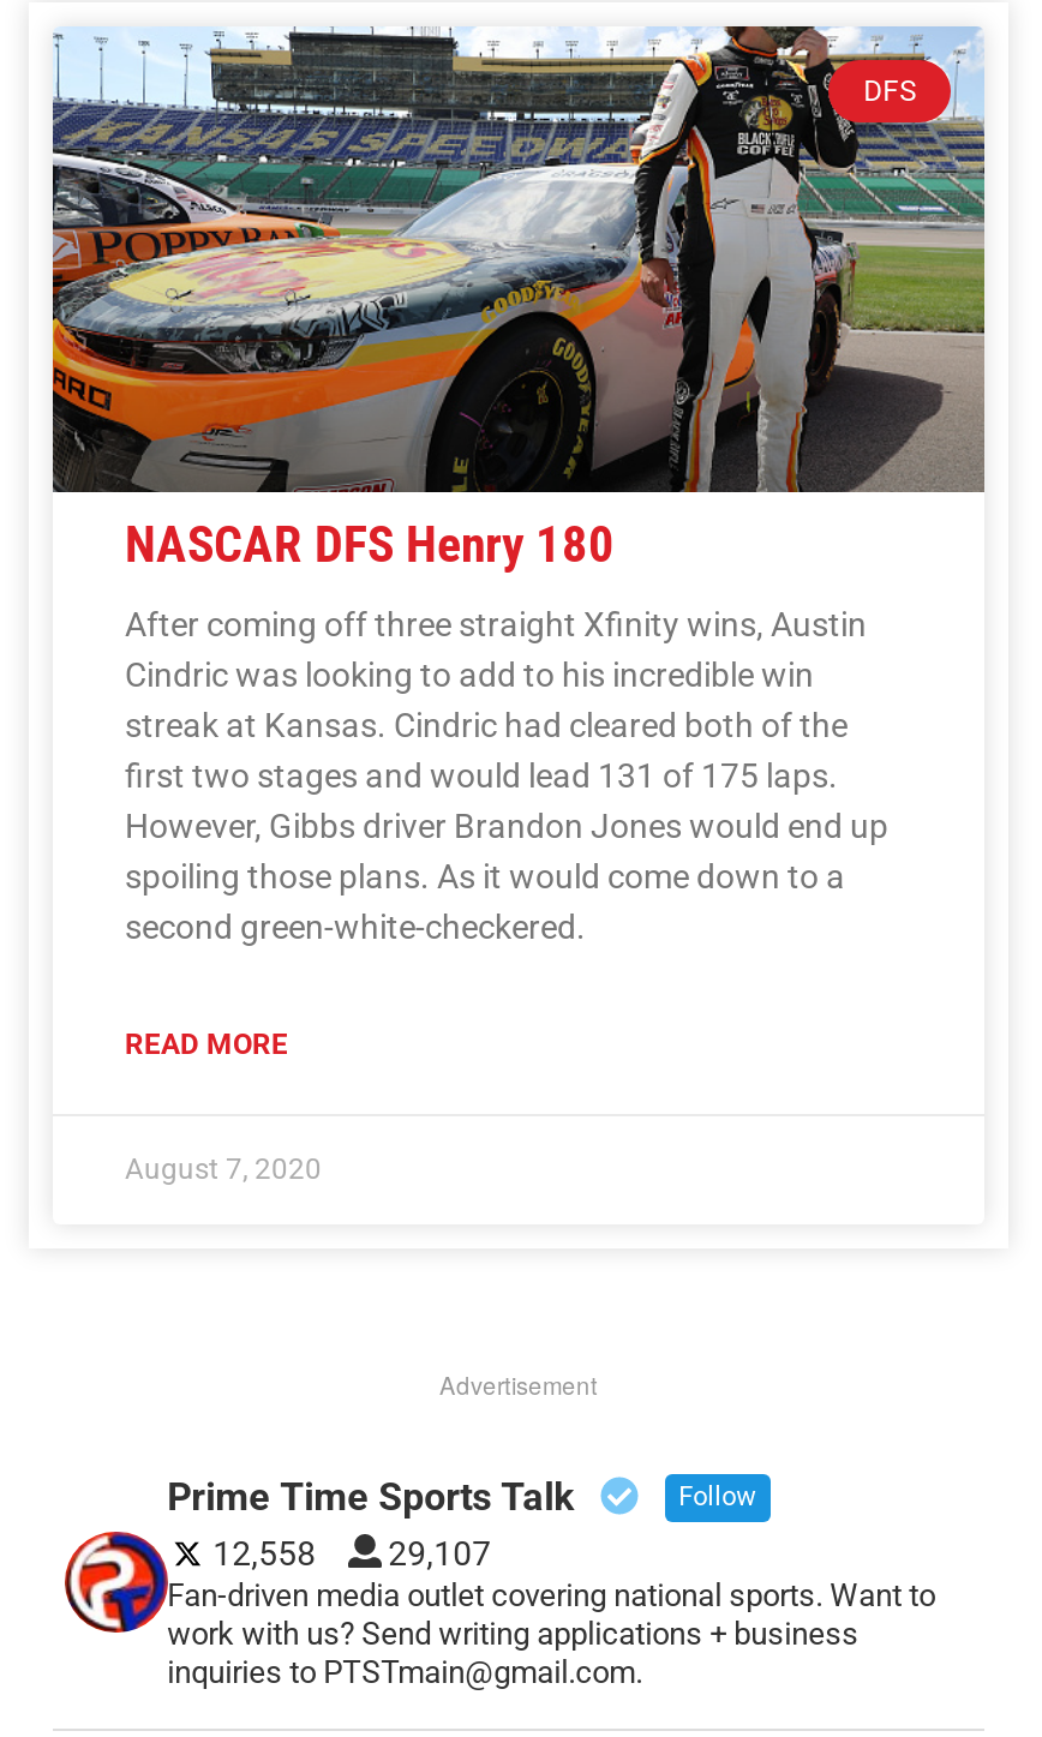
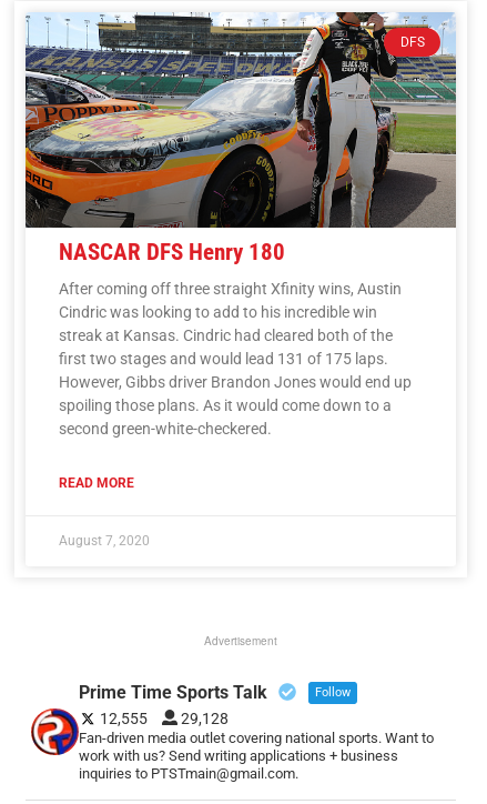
[213,1533,323,1572] 12,558 -> [99,709,150,727] 12,555
[388,1533,491,1572] 29,107 -> [180,709,228,727] 29,128

